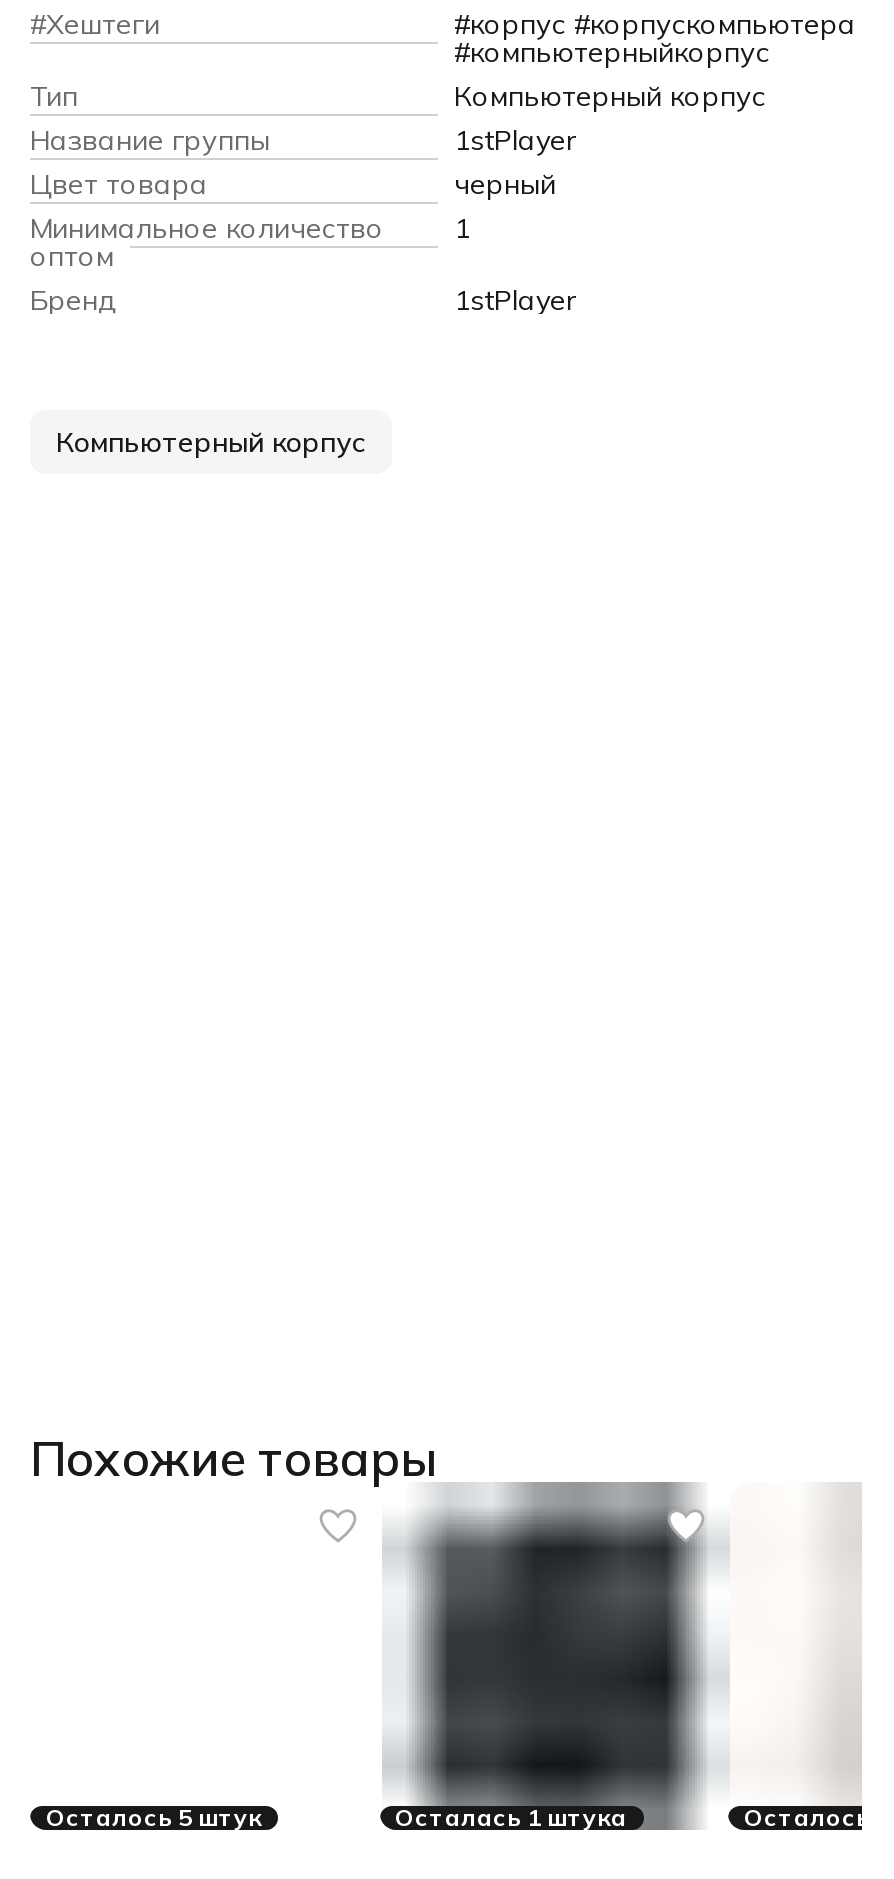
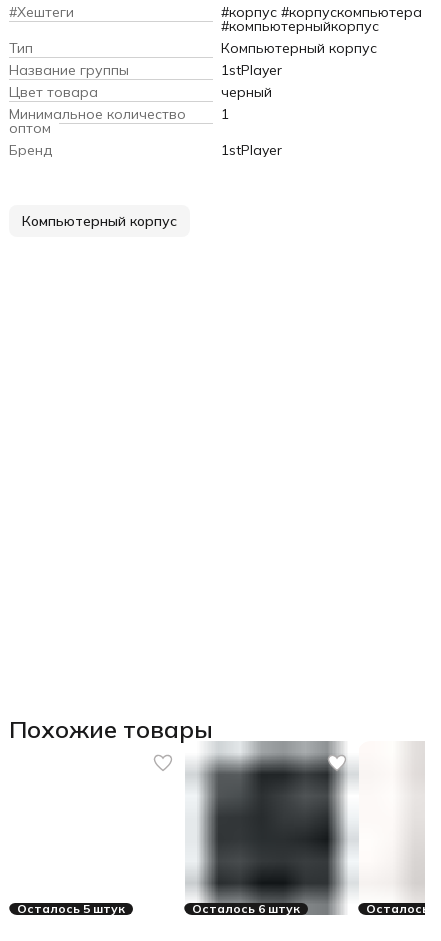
[395,1803,627,1833] Осталась 1 штука -> [191,901,299,916] Осталось 6 штук

